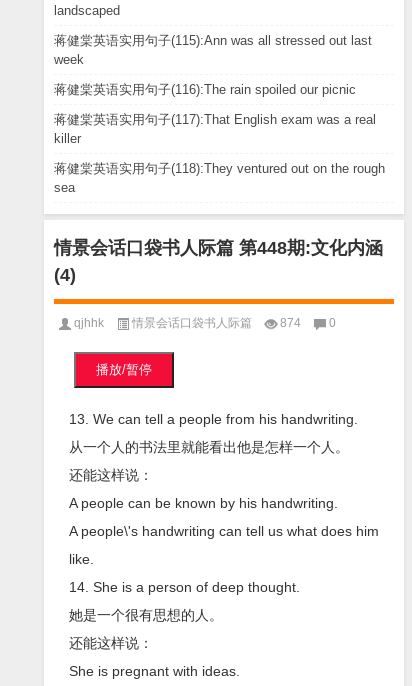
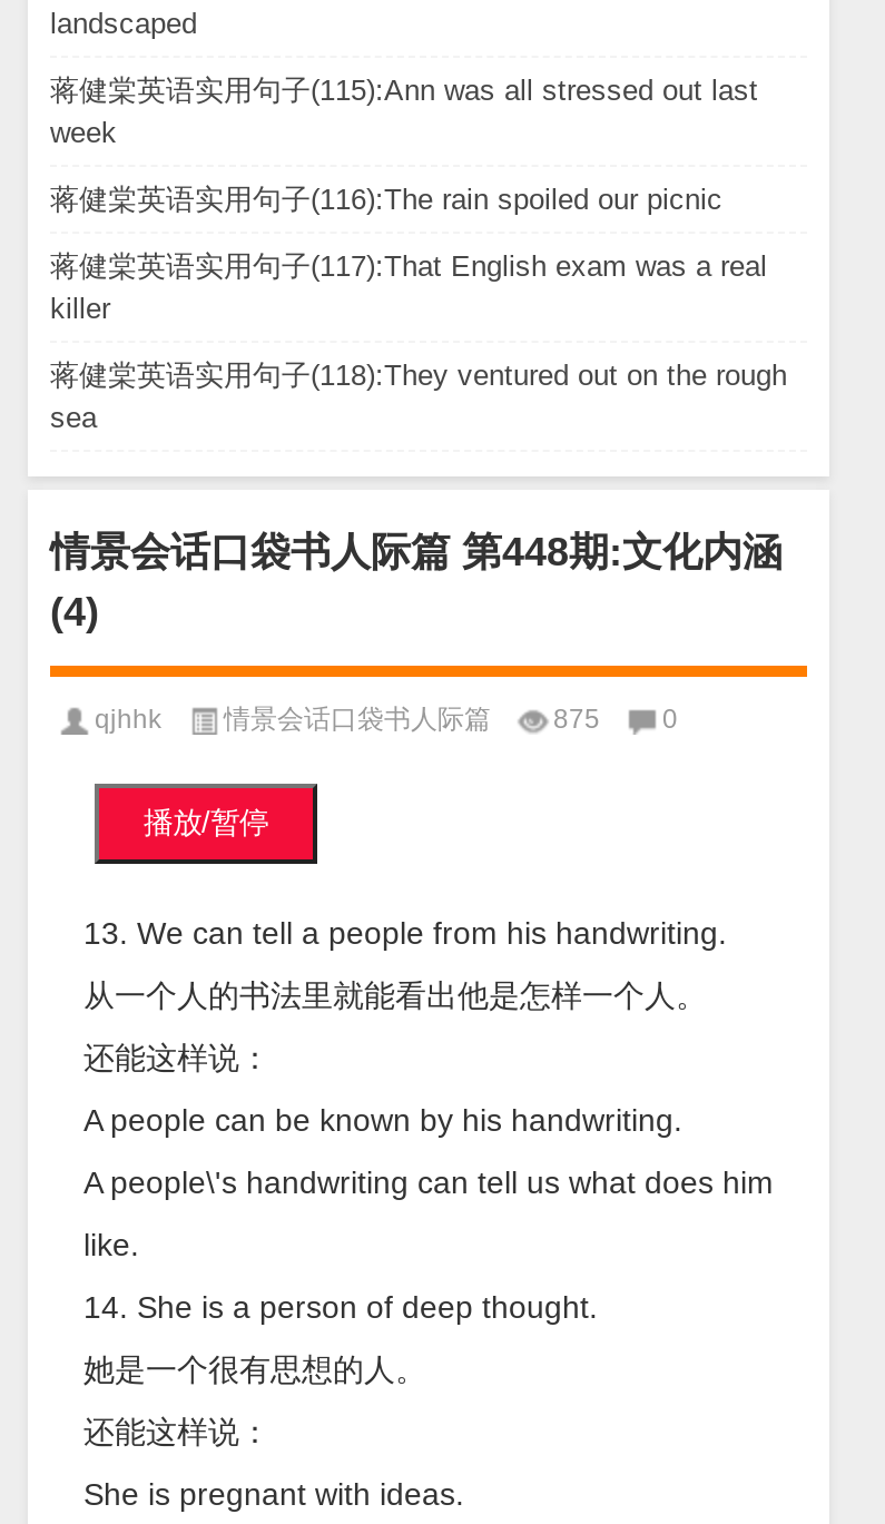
[74,316,336,330] qjhhk 情景会话口袋书人际篇 874 0 -> [95,704,678,735] qjhhk 情景会话口袋书人际篇 875 0

